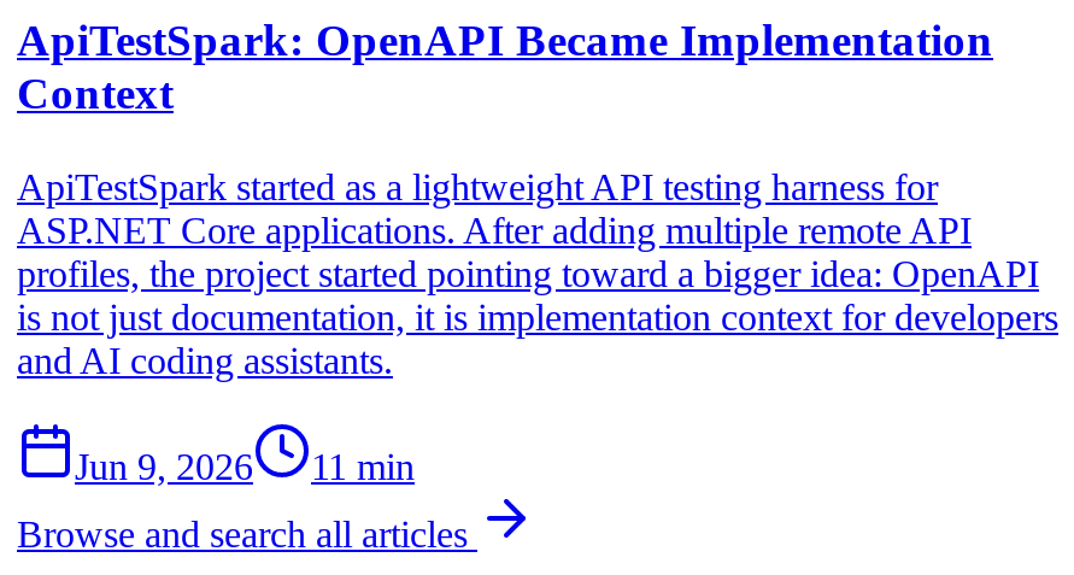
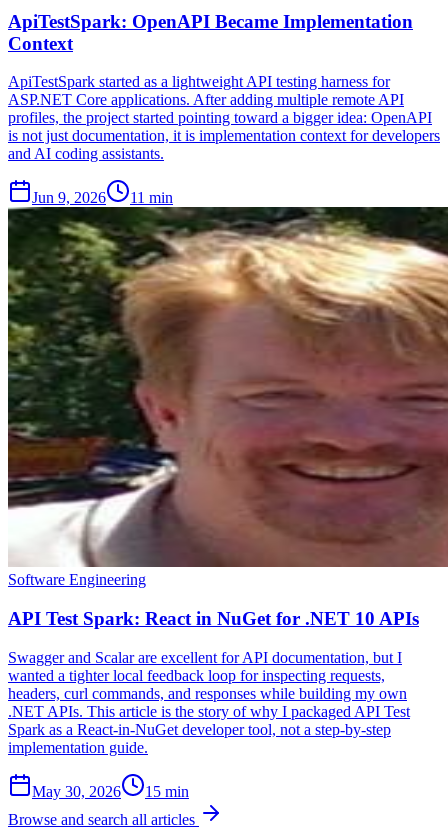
none -> [7,206,445,800] [image] | Software Engineering | API Test Spark: React in NuGet for .NET 10 APIs | Swagger and Scalar are excellent for API documentation, but I | wanted a tighter local feedback loop for inspecting requests, | headers, curl commands, and responses while building my own | .NET APIs. This article is the story of why I packaged API Test | Spark as a React-in-NuGet developer tool, not a step-by-step | implementation guide. | May 30, 2026 | 15 min

